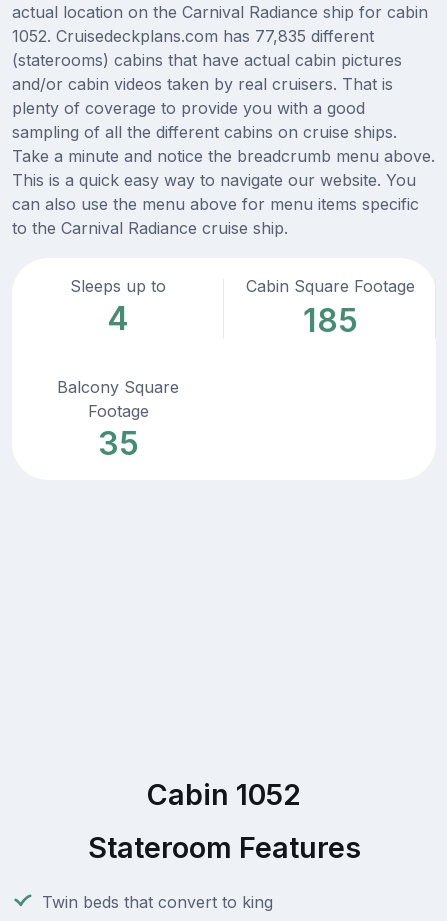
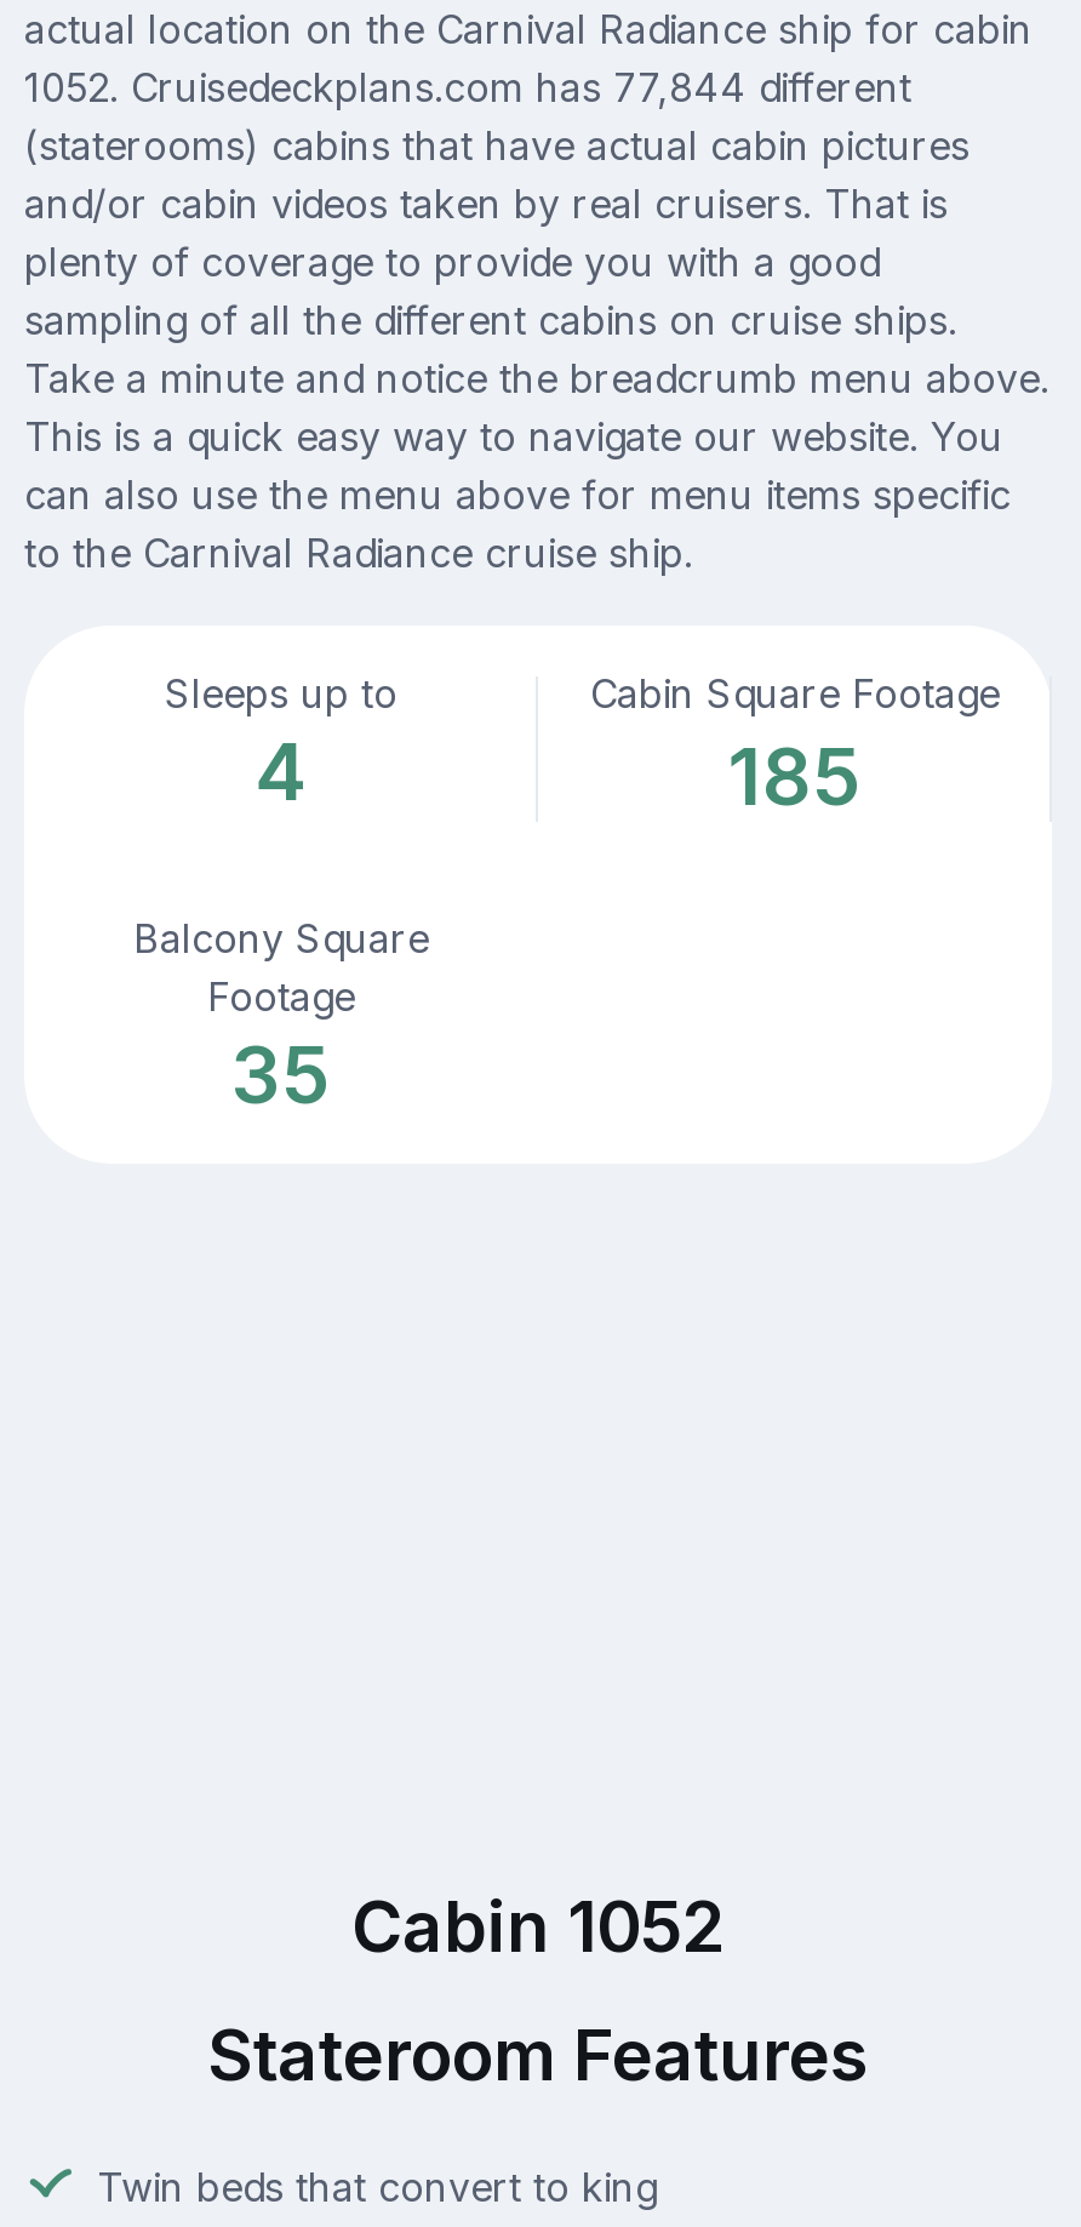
[12,26,374,46] 1052. Cruisedeckplans.com has 77,835 different -> [24,64,911,113] 1052. Cruisedeckplans.com has 77,844 different

